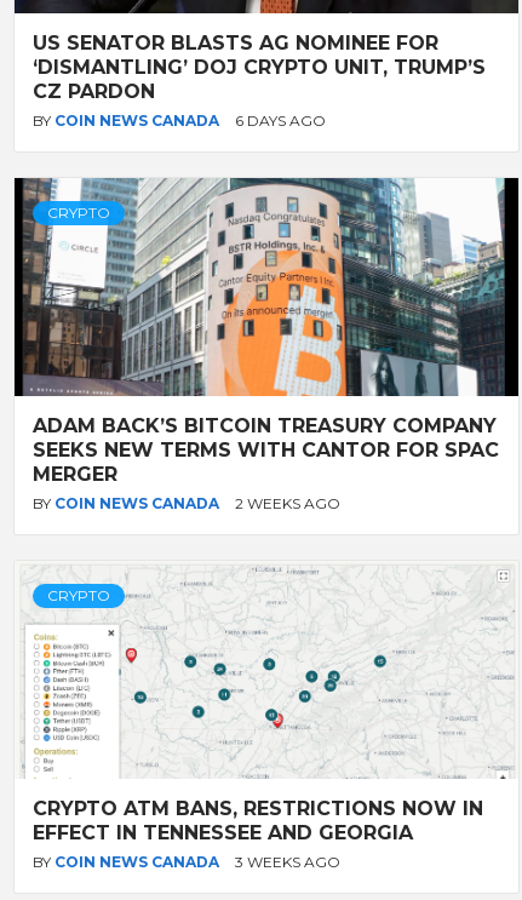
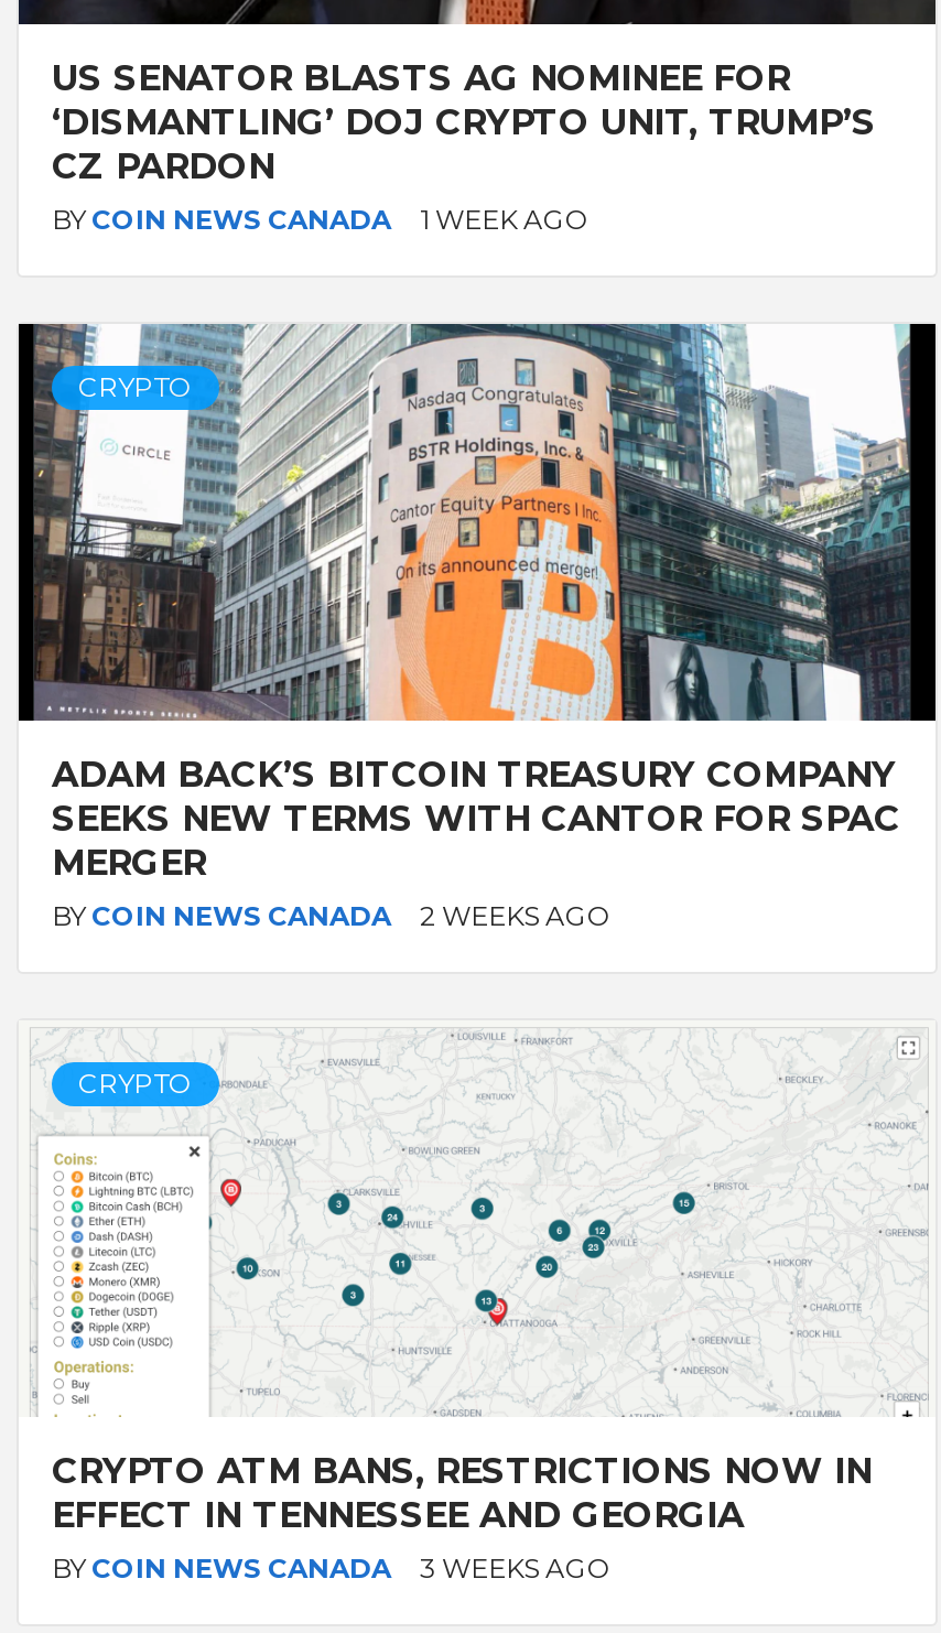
[33,112,326,130] BY COIN NEWS CANADA 6 DAYS AGO -> [52,203,590,236] BY COIN NEWS CANADA 1 WEEK AGO

